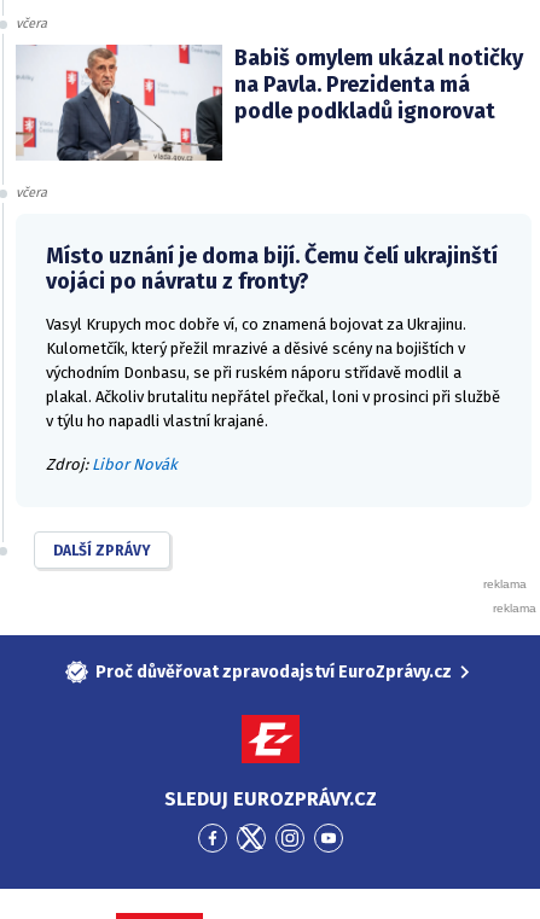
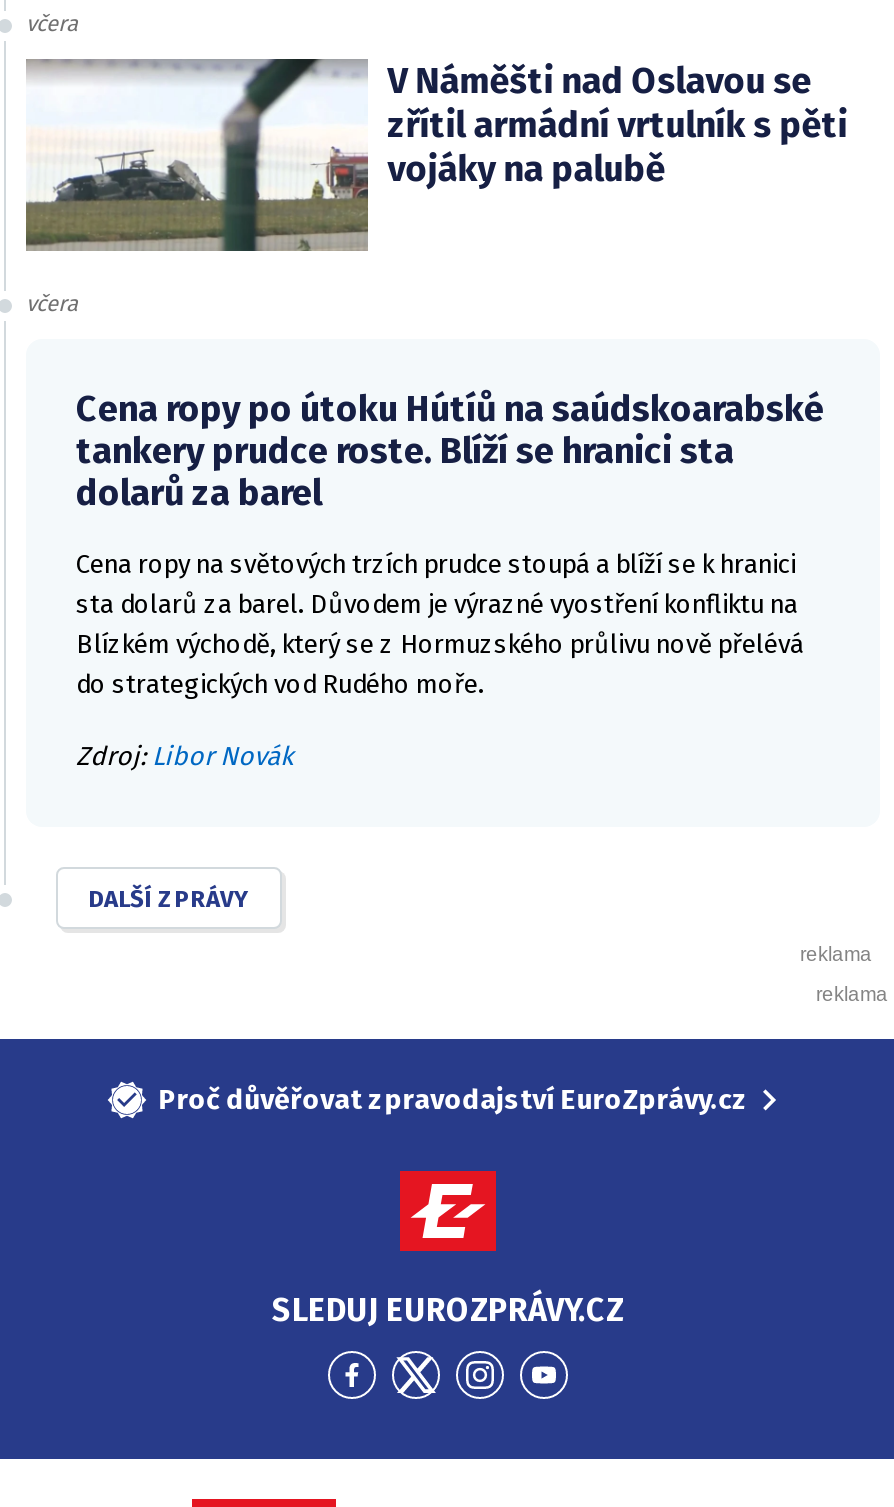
[16,43,523,161] [image] | Babiš omylem ukázal notičky | na Pavla. Prezidenta má | podle podkladů ignorovat -> [24,57,848,253] [image] | V Náměšti nad Oslavou se | zřítil armádní vrtulník s pěti | vojáky na palubě
[46,243,498,295] Místo uznání je doma bijí. Čemu čelí ukrajinští | vojáci po návratu z fronty? -> [76,387,824,515] Cena ropy po útoku Hútíů na saúdskoarabské | tankery prudce roste. Blíží se hranici sta | dolarů za barel
[46,315,500,430] Vasyl Krupych moc dobře ví, co znamená bojovat za Ukrajinu. | Kulometčík, který přežil mrazivé a děsivé scény na bojištích v | východním Donbasu, se při ruském náporu střídavě modlil a | plakal. Ačkoliv brutalitu nepřátel přečkal, loni v prosinci při službě | v týlu ho napadli vlastní krajané. -> [76,549,804,699] Cena ropy na světových trzích prudce stoupá a blíží se k hranici | sta dolarů za barel. Důvodem je výrazné vyostření konfliktu na | Blízkém východě, který se z Hormuzského průlivu nově přelévá | do strategických vod Rudého moře.

